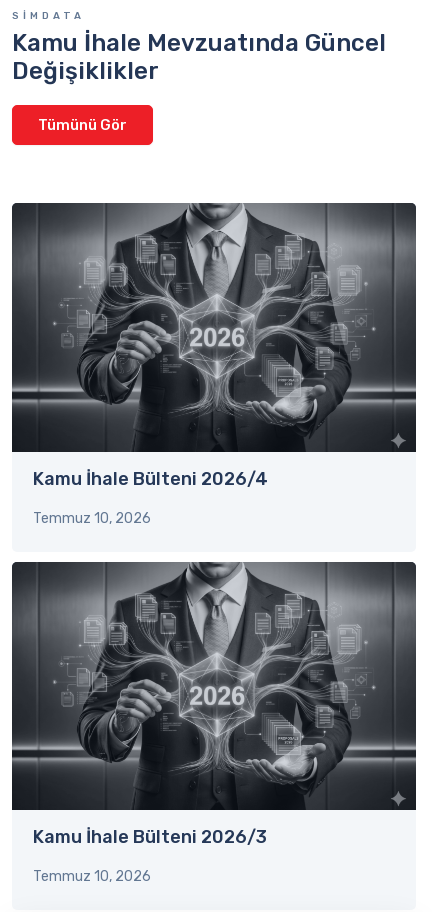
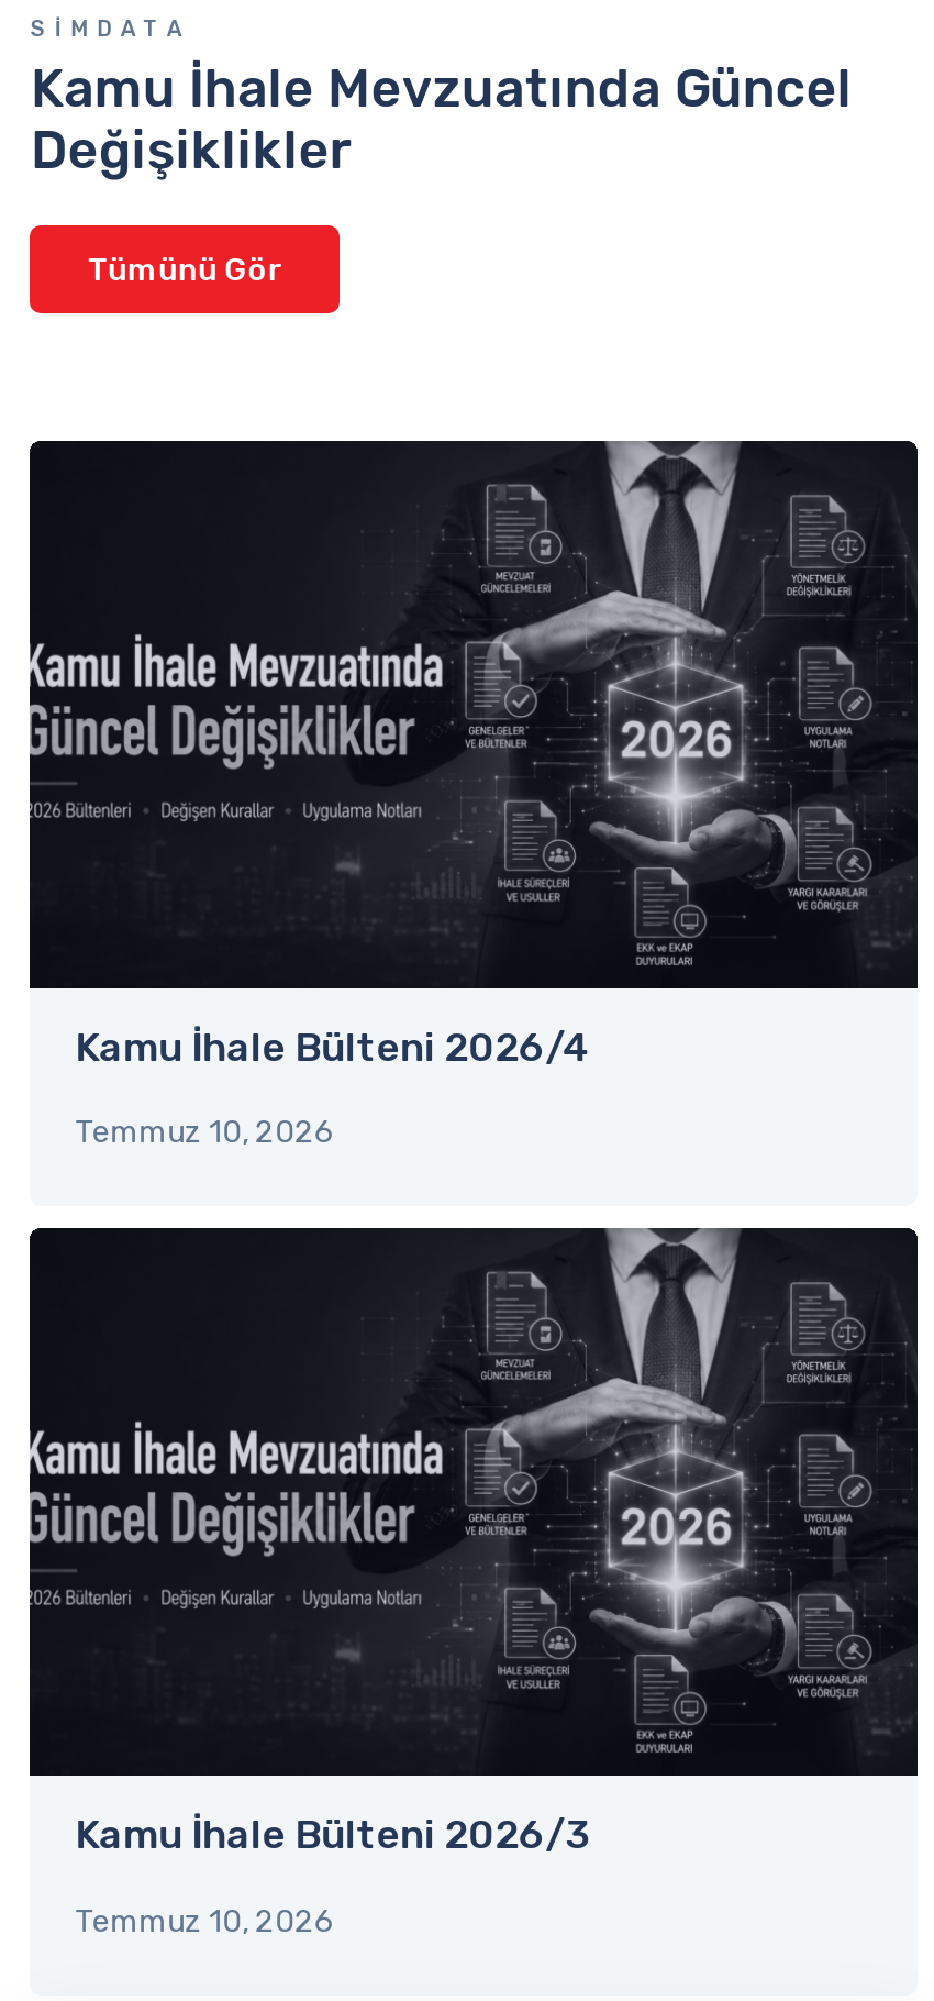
[11,202,416,449] [image] -> [30,441,918,984] [image]
[12,561,416,807] [image] -> [30,1226,918,1771] [image]

